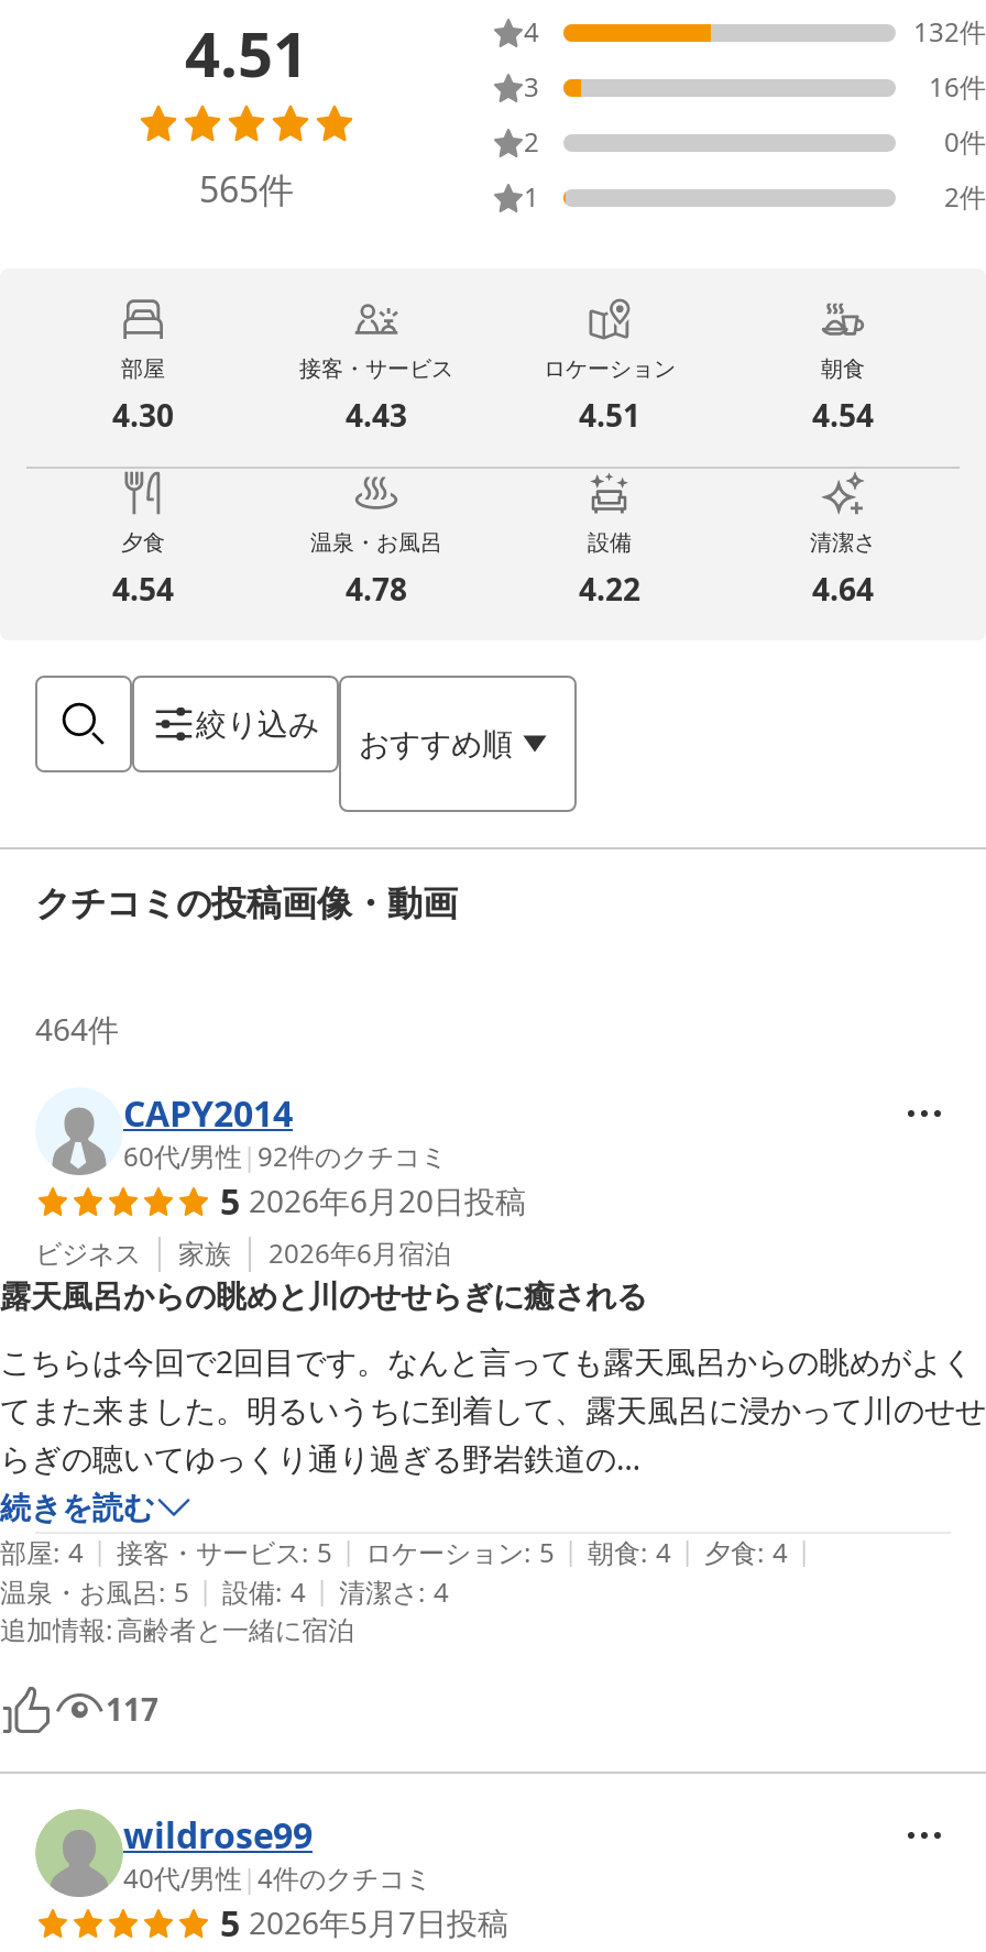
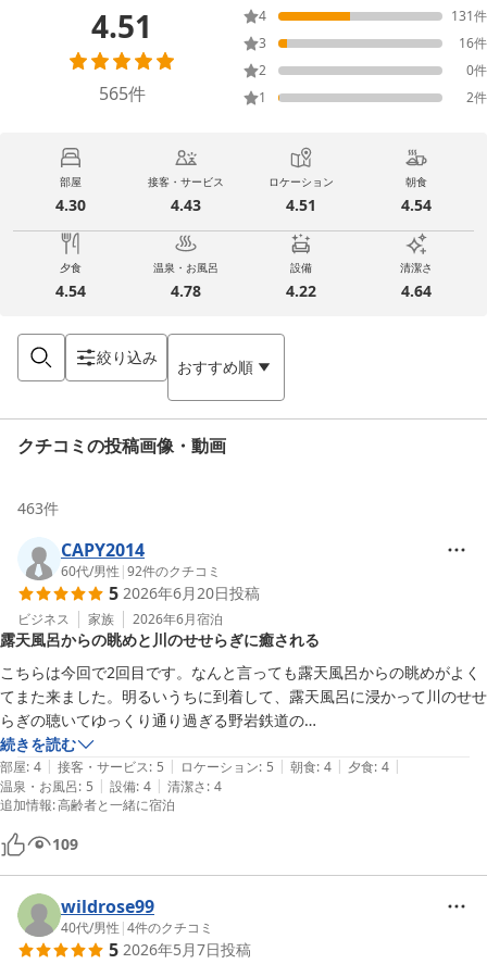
[913,14,986,51] 132件 -> [451,7,487,25] 131件
[35,1008,119,1050] 464件 -> [17,498,59,518] 463件
[106,1688,158,1730] 117 -> [52,834,78,854] 109

